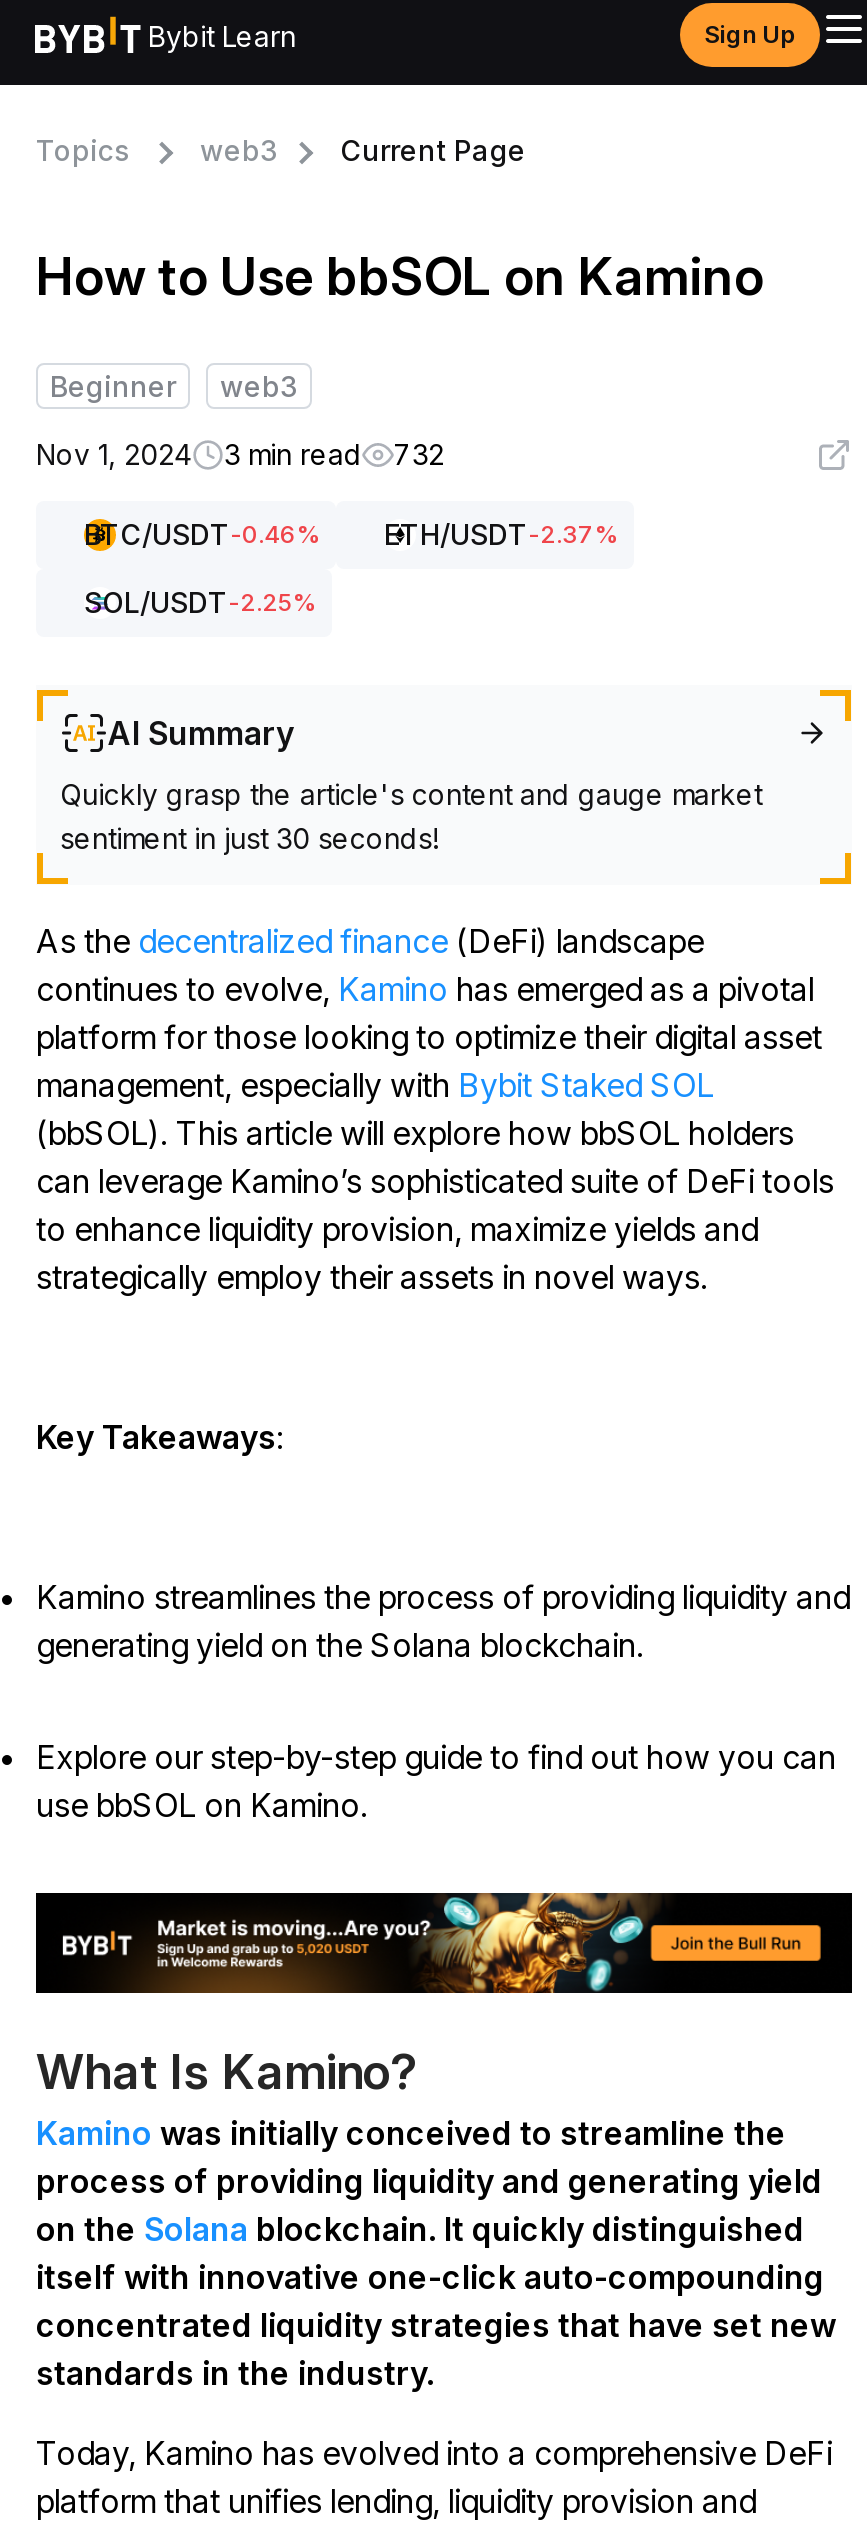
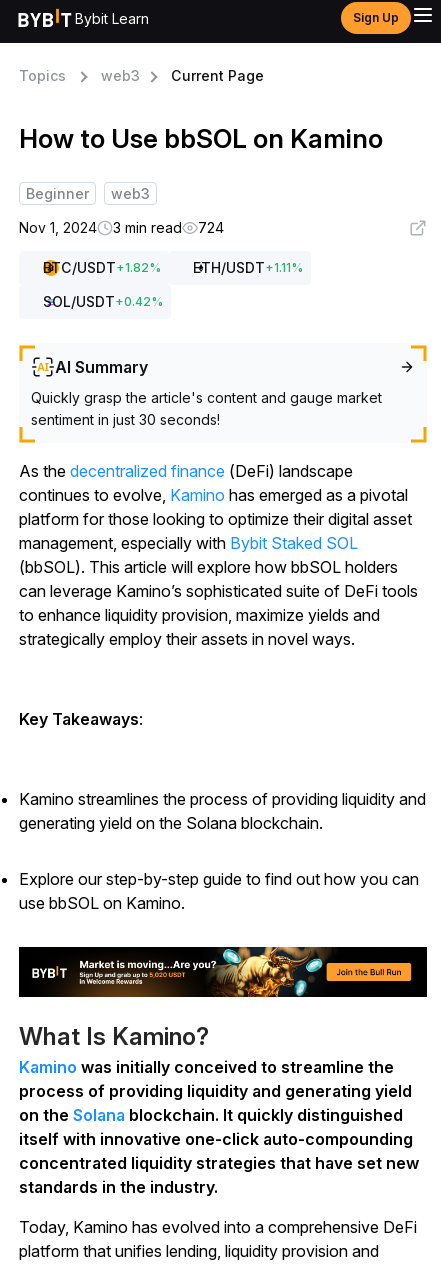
[36,437,444,471] Nov 1, 2024 3 min read 732 -> [19,219,224,236] Nov 1, 2024 3 min read 724
[84,517,618,551] BTC/USDT-0.46% | ETH/USDT-2.37% -> [43,259,303,276] BTC/USDT + 1.82% | ETH/USDT + 1.11%
[84,585,316,619] SOL/USDT-2.25% -> [43,293,163,310] SOL/USDT + 0.42%

